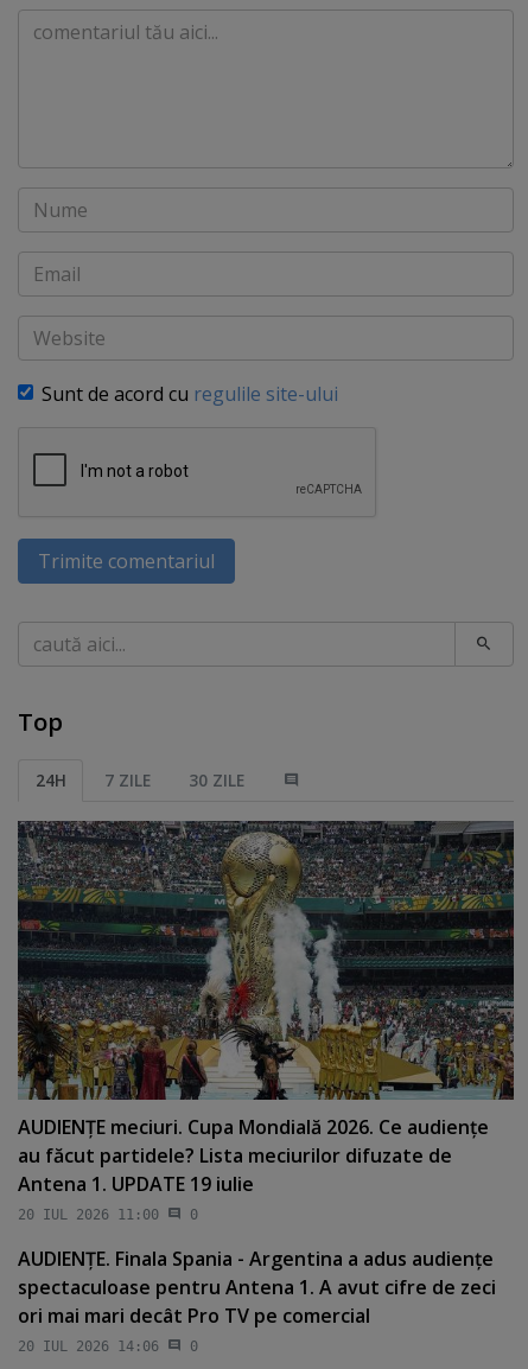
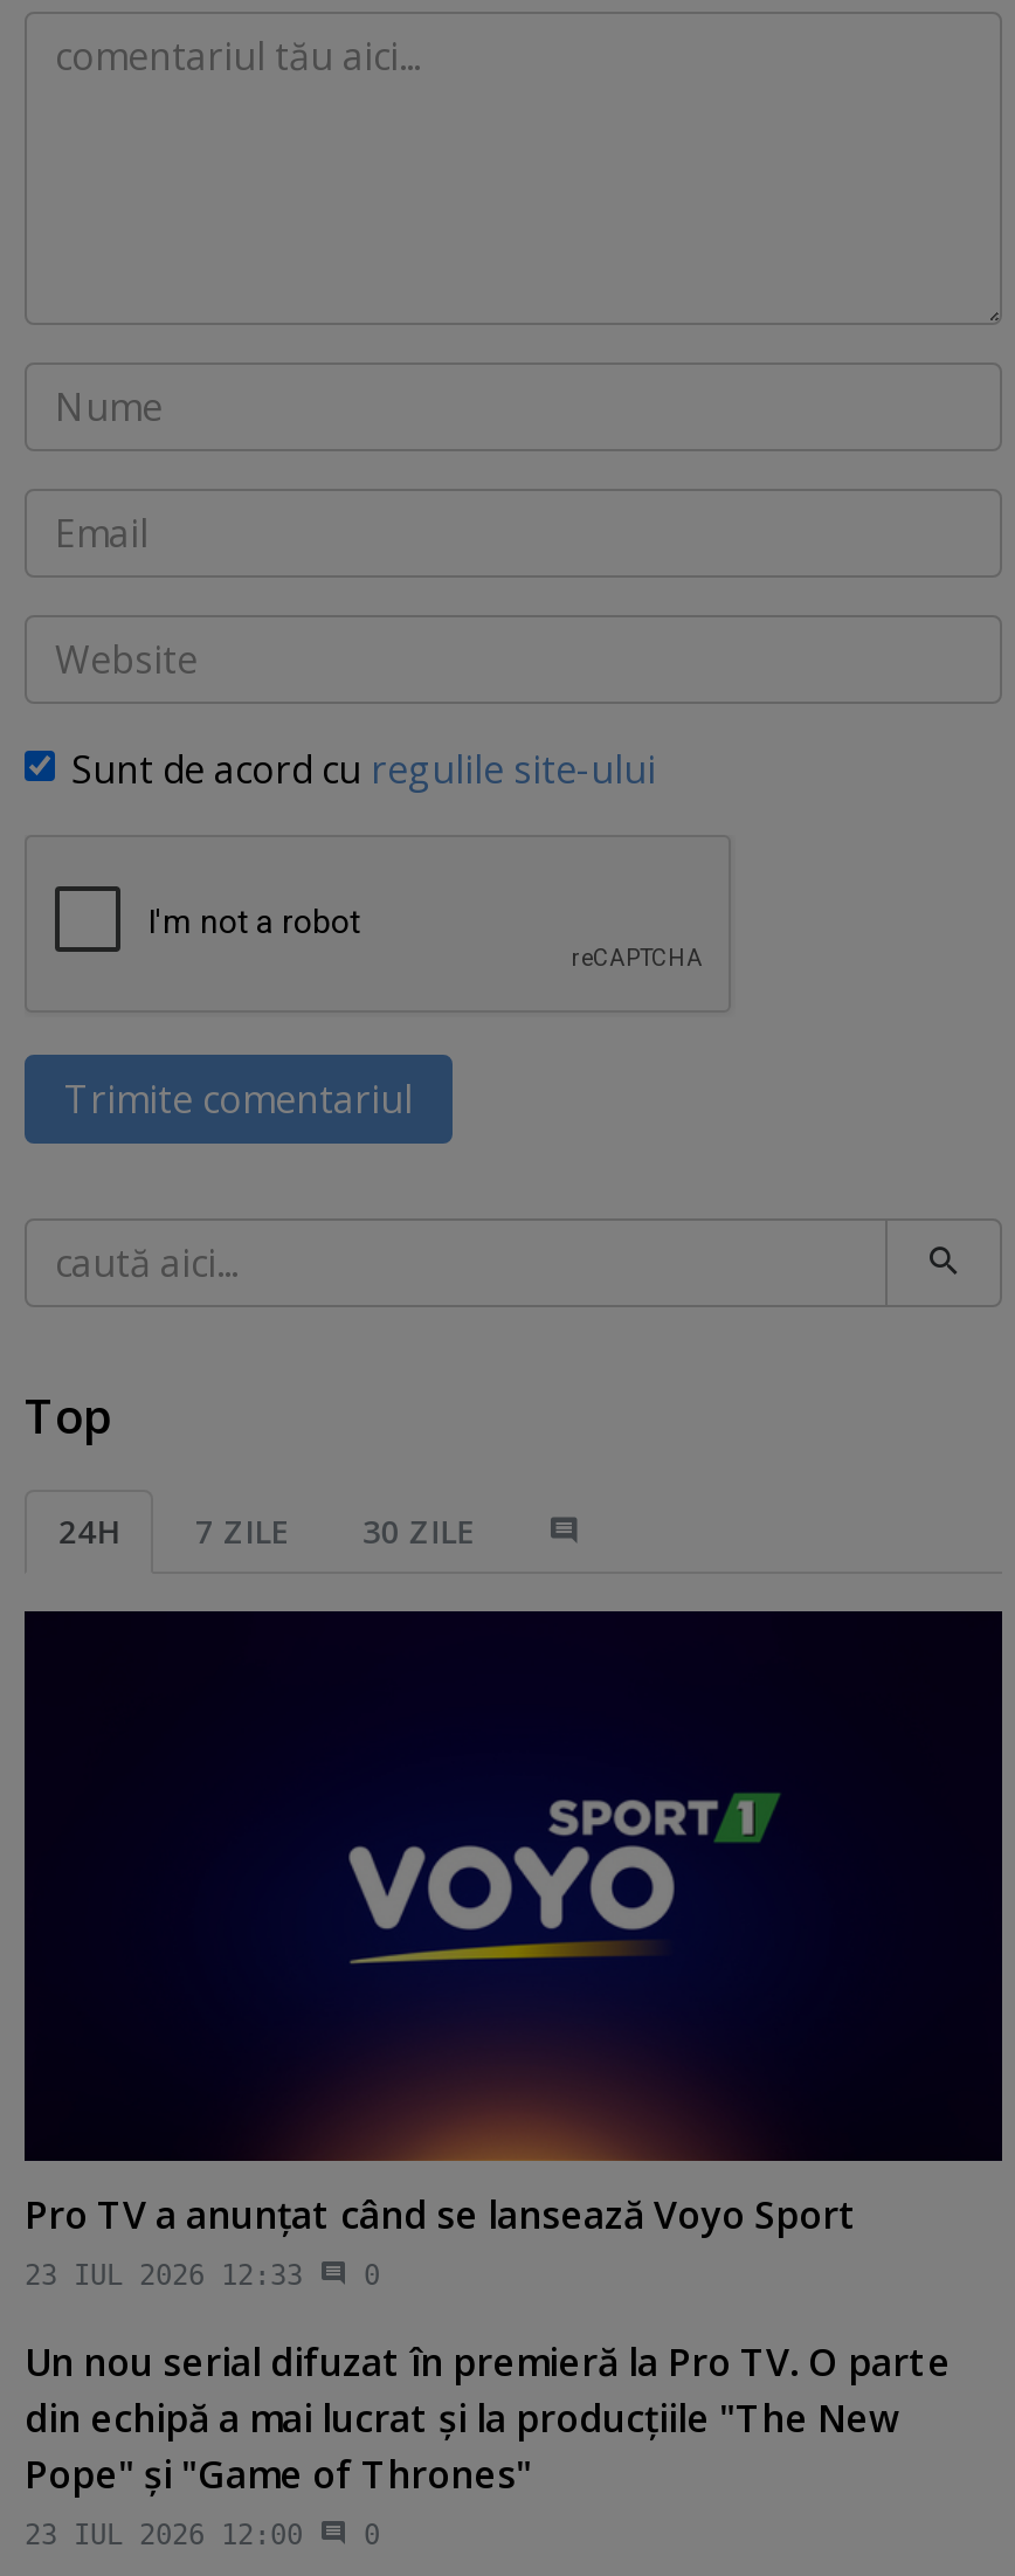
[17,820,515,1223] [image] | AUDIENŢE meciuri. Cupa Mondială 2026. Ce audienţe | au făcut partidele? Lista meciurilor difuzate de | Antena 1. UPDATE 19 iulie | 20 IUL 2026 11:00 -> [22,1609,1004,2292] [image] | Pro TV a anunţat când se lansează Voyo Sport | 23 IUL 2026 12:33
[18,1246,496,1355] AUDIENŢE. Finala Spania - Argentina a adus audienţe | spectaculoase pentru Antena 1. A avut cifre de zeci | ori mai mari decât Pro TV pe comercial | 20 IUL 2026 14:06 -> [25,2337,951,2553] Un nou serial difuzat în premieră la Pro TV. O parte | din echipă a mai lucrat şi la producţiile "The New | Pope" şi "Game of Thrones" | 23 IUL 2026 12:00

